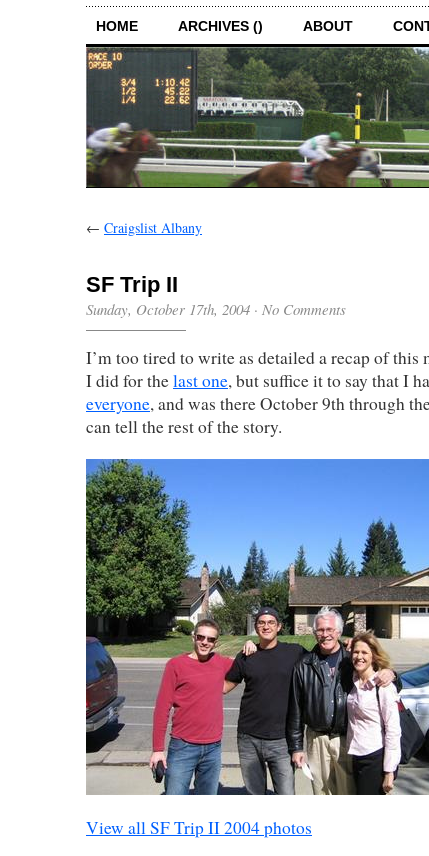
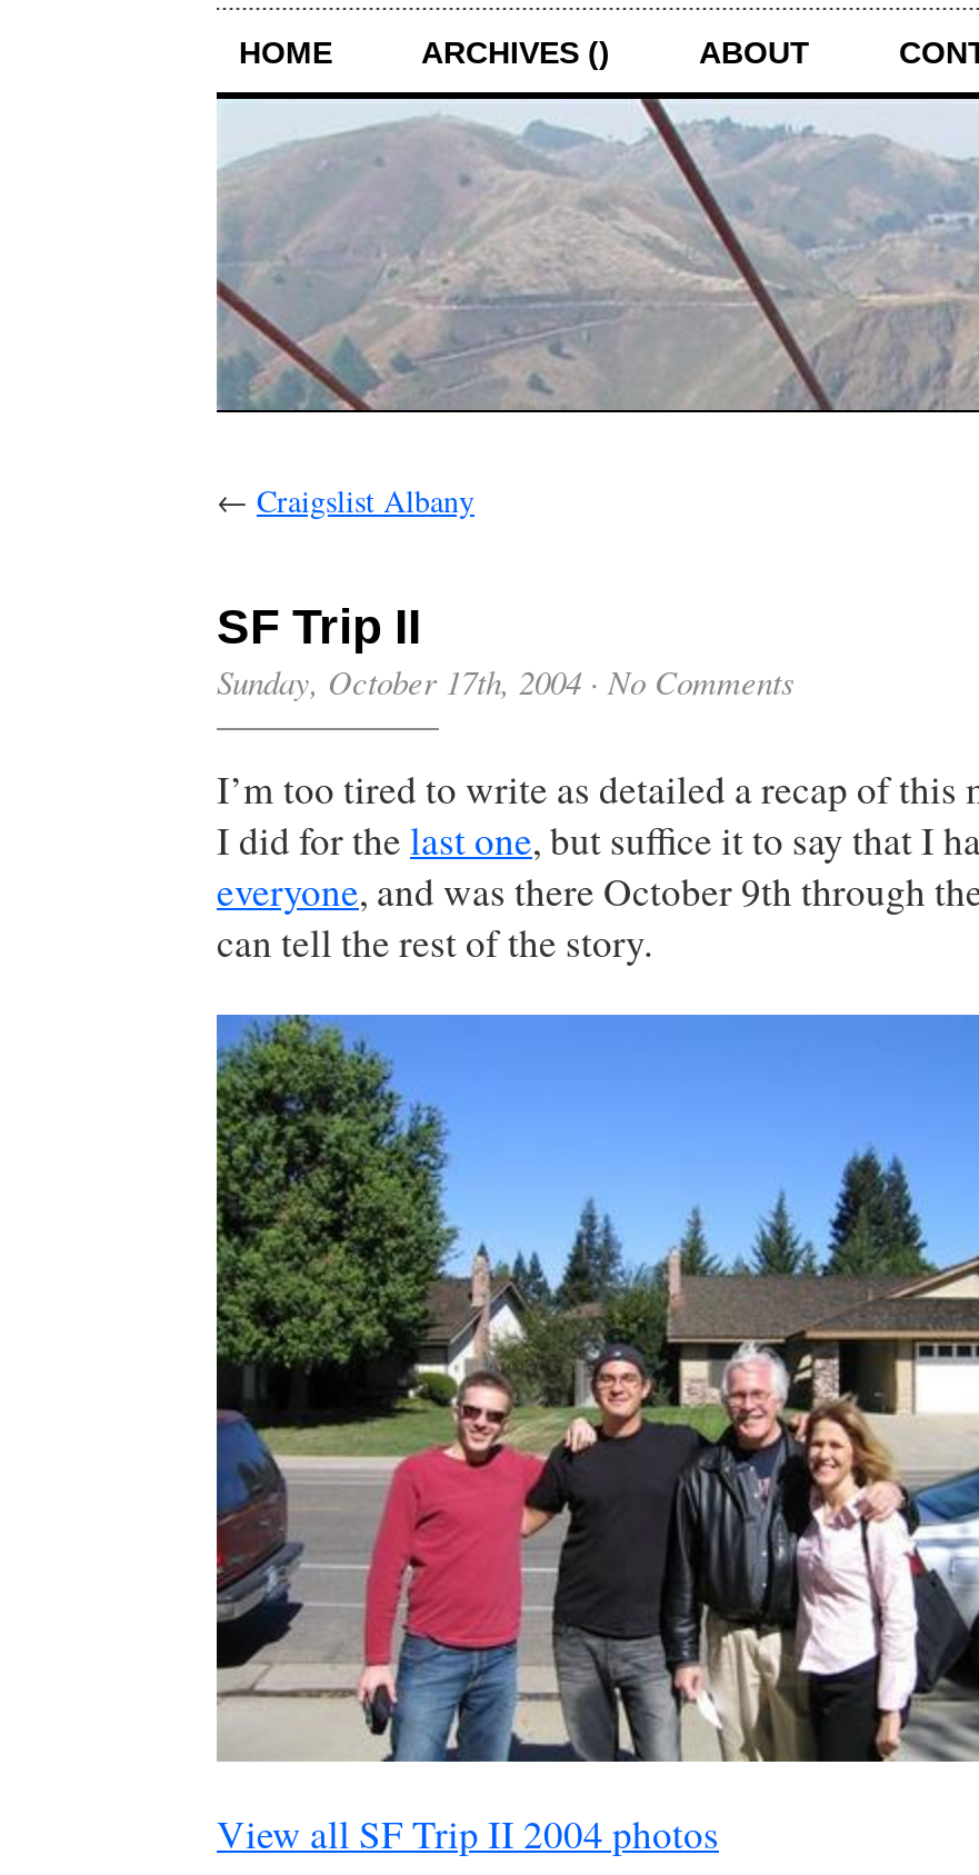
[85,47,426,188] [image] -> [217,97,972,412] [image]

